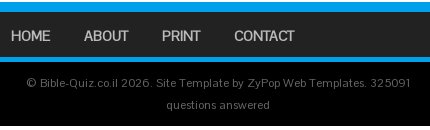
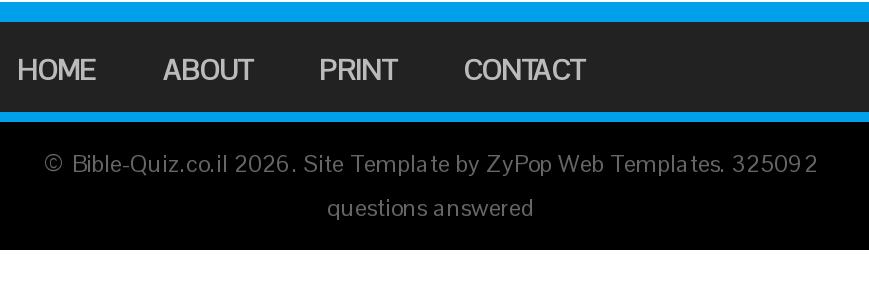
[25,75,410,91] © Bible-Quiz.co.il 2026. Site Template by ZyPop Web Templates. 325091 -> [44,148,818,180] © Bible-Quiz.co.il 2026. Site Template by ZyPop Web Templates. 325092

